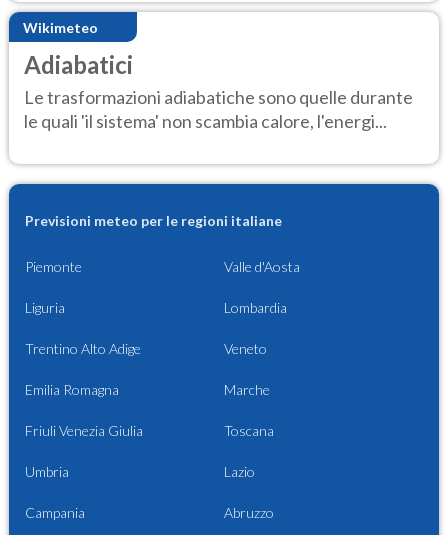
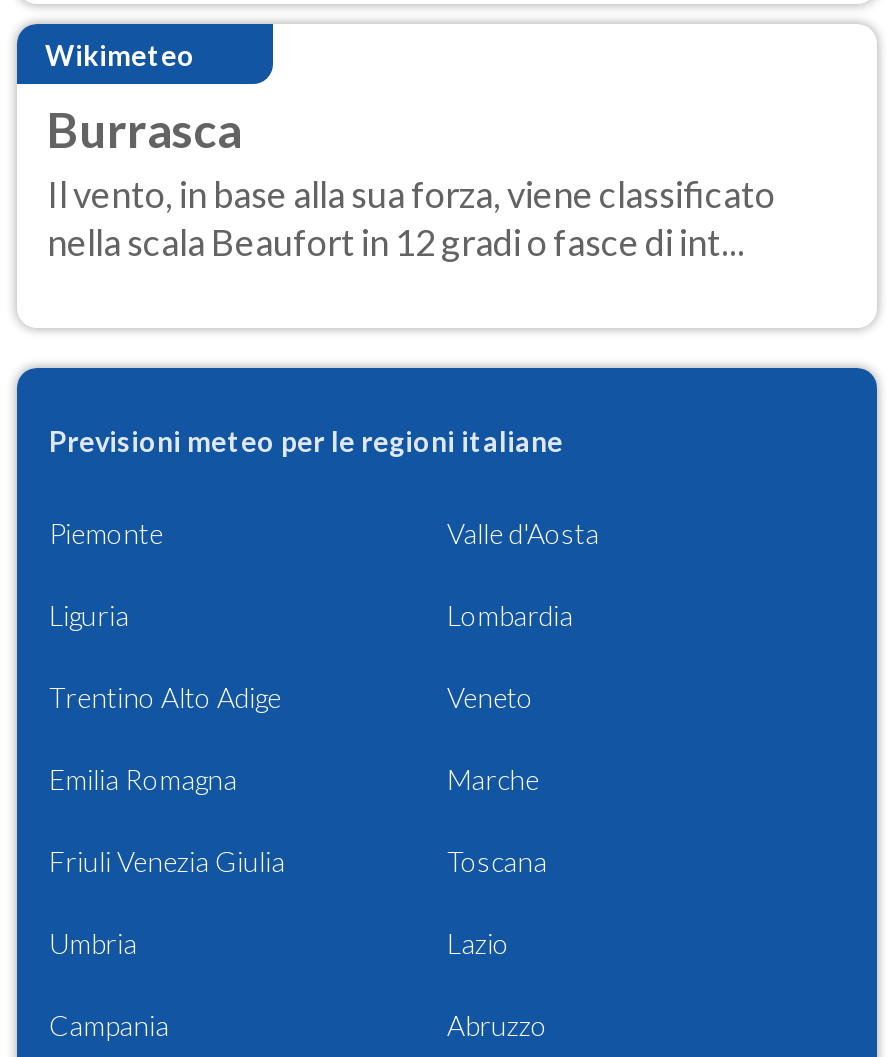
[24,50,413,132] Adiabatici | Le trasformazioni adiabatiche sono quelle durante | le quali 'il sistema' non scambia calore, l'energi... -> [47,101,775,264] Burrasca | Il vento, in base alla sua forza, viene classificato | nella scala Beaufort in 12 gradi o fasce di int...

